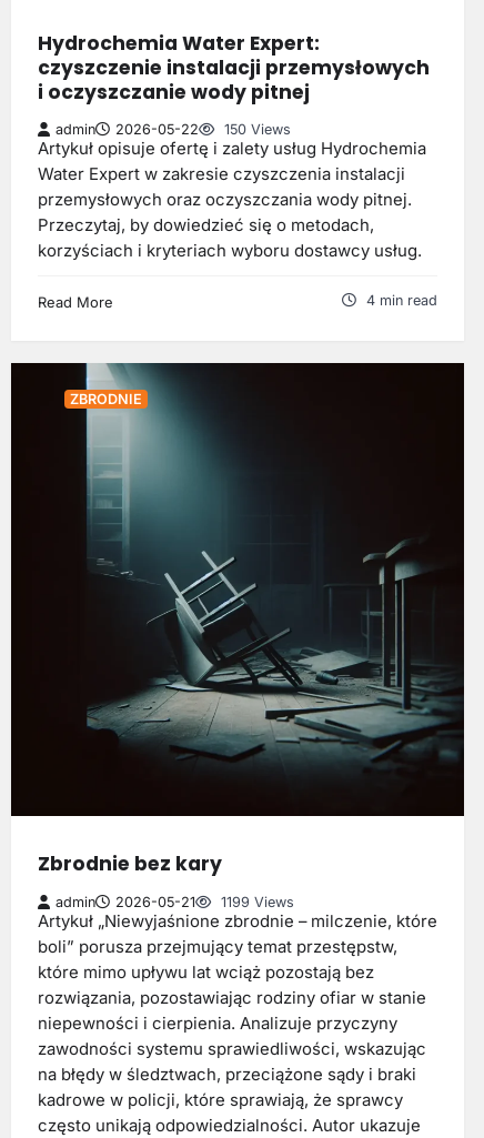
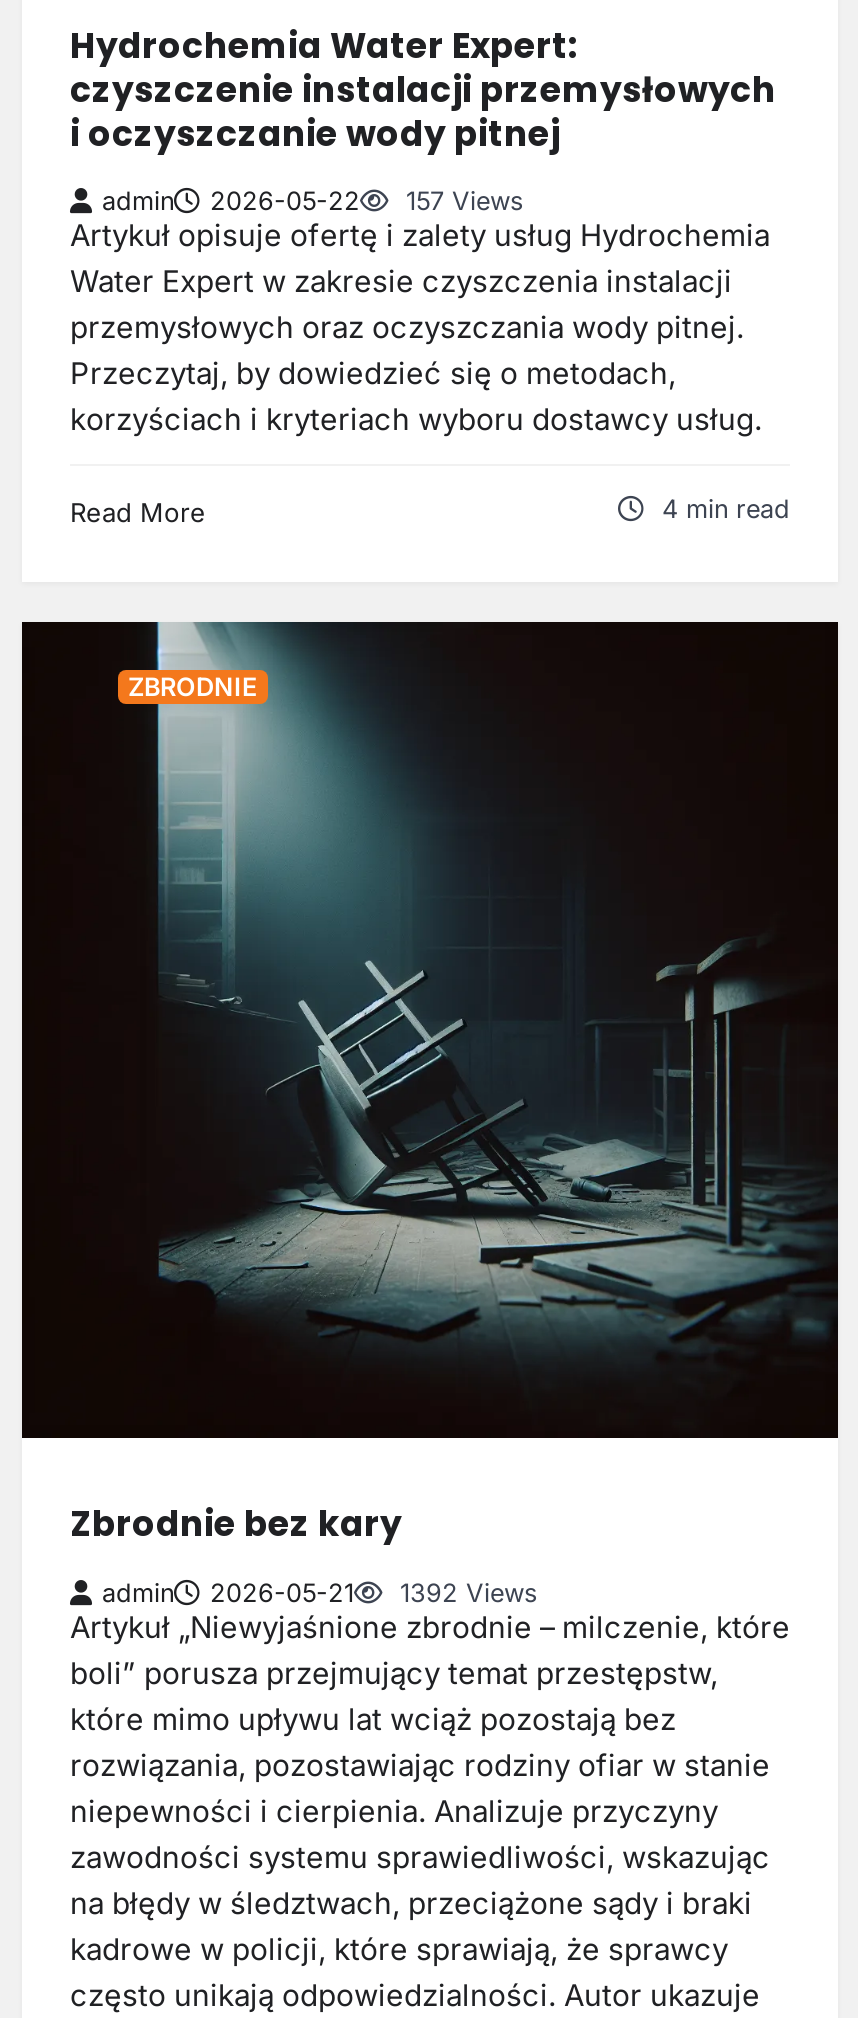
[56,121,291,138] admin 2026-05-22 150 Views -> [102,186,524,216] admin 2026-05-22 157 Views
[56,893,294,910] admin 2026-05-21 1199 Views -> [102,1577,538,1607] admin 2026-05-21 1392 Views

